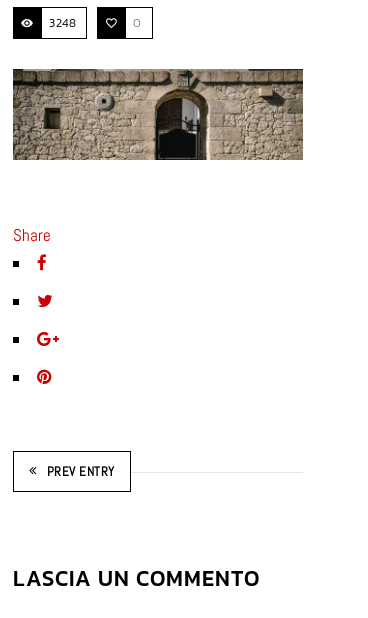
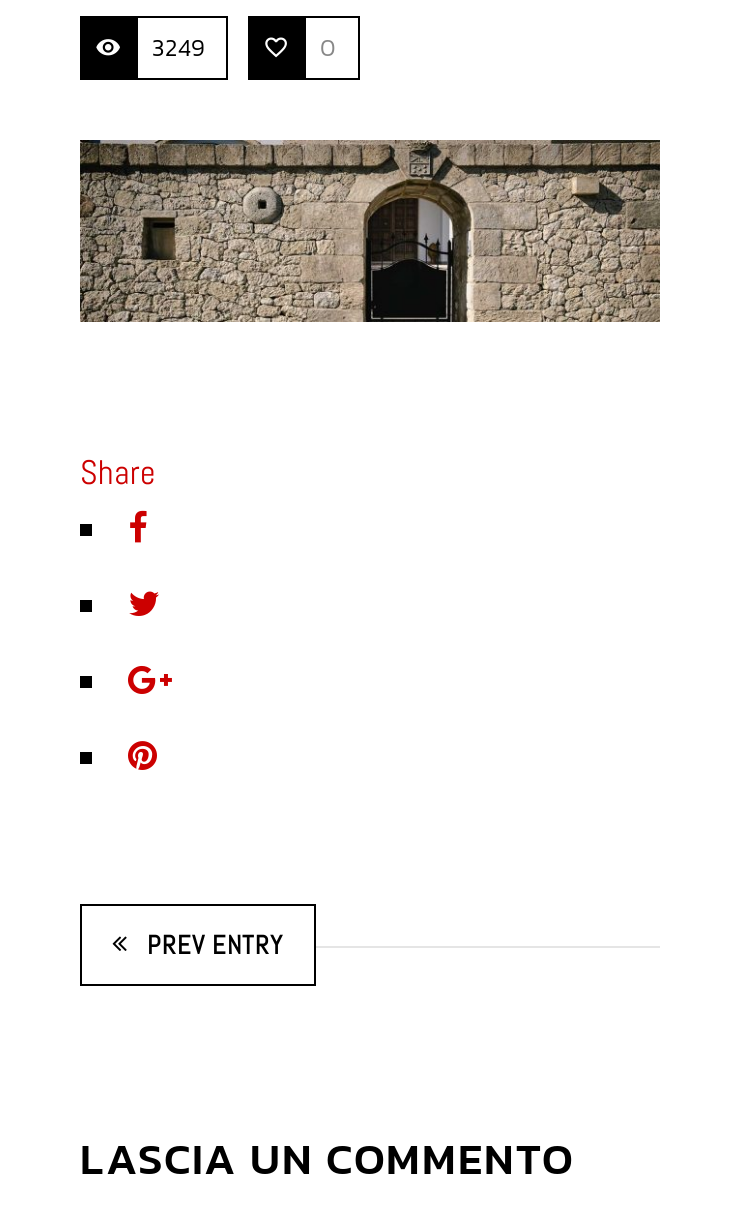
[49,14,76,32] 3248 -> [152,30,206,66] 3249

